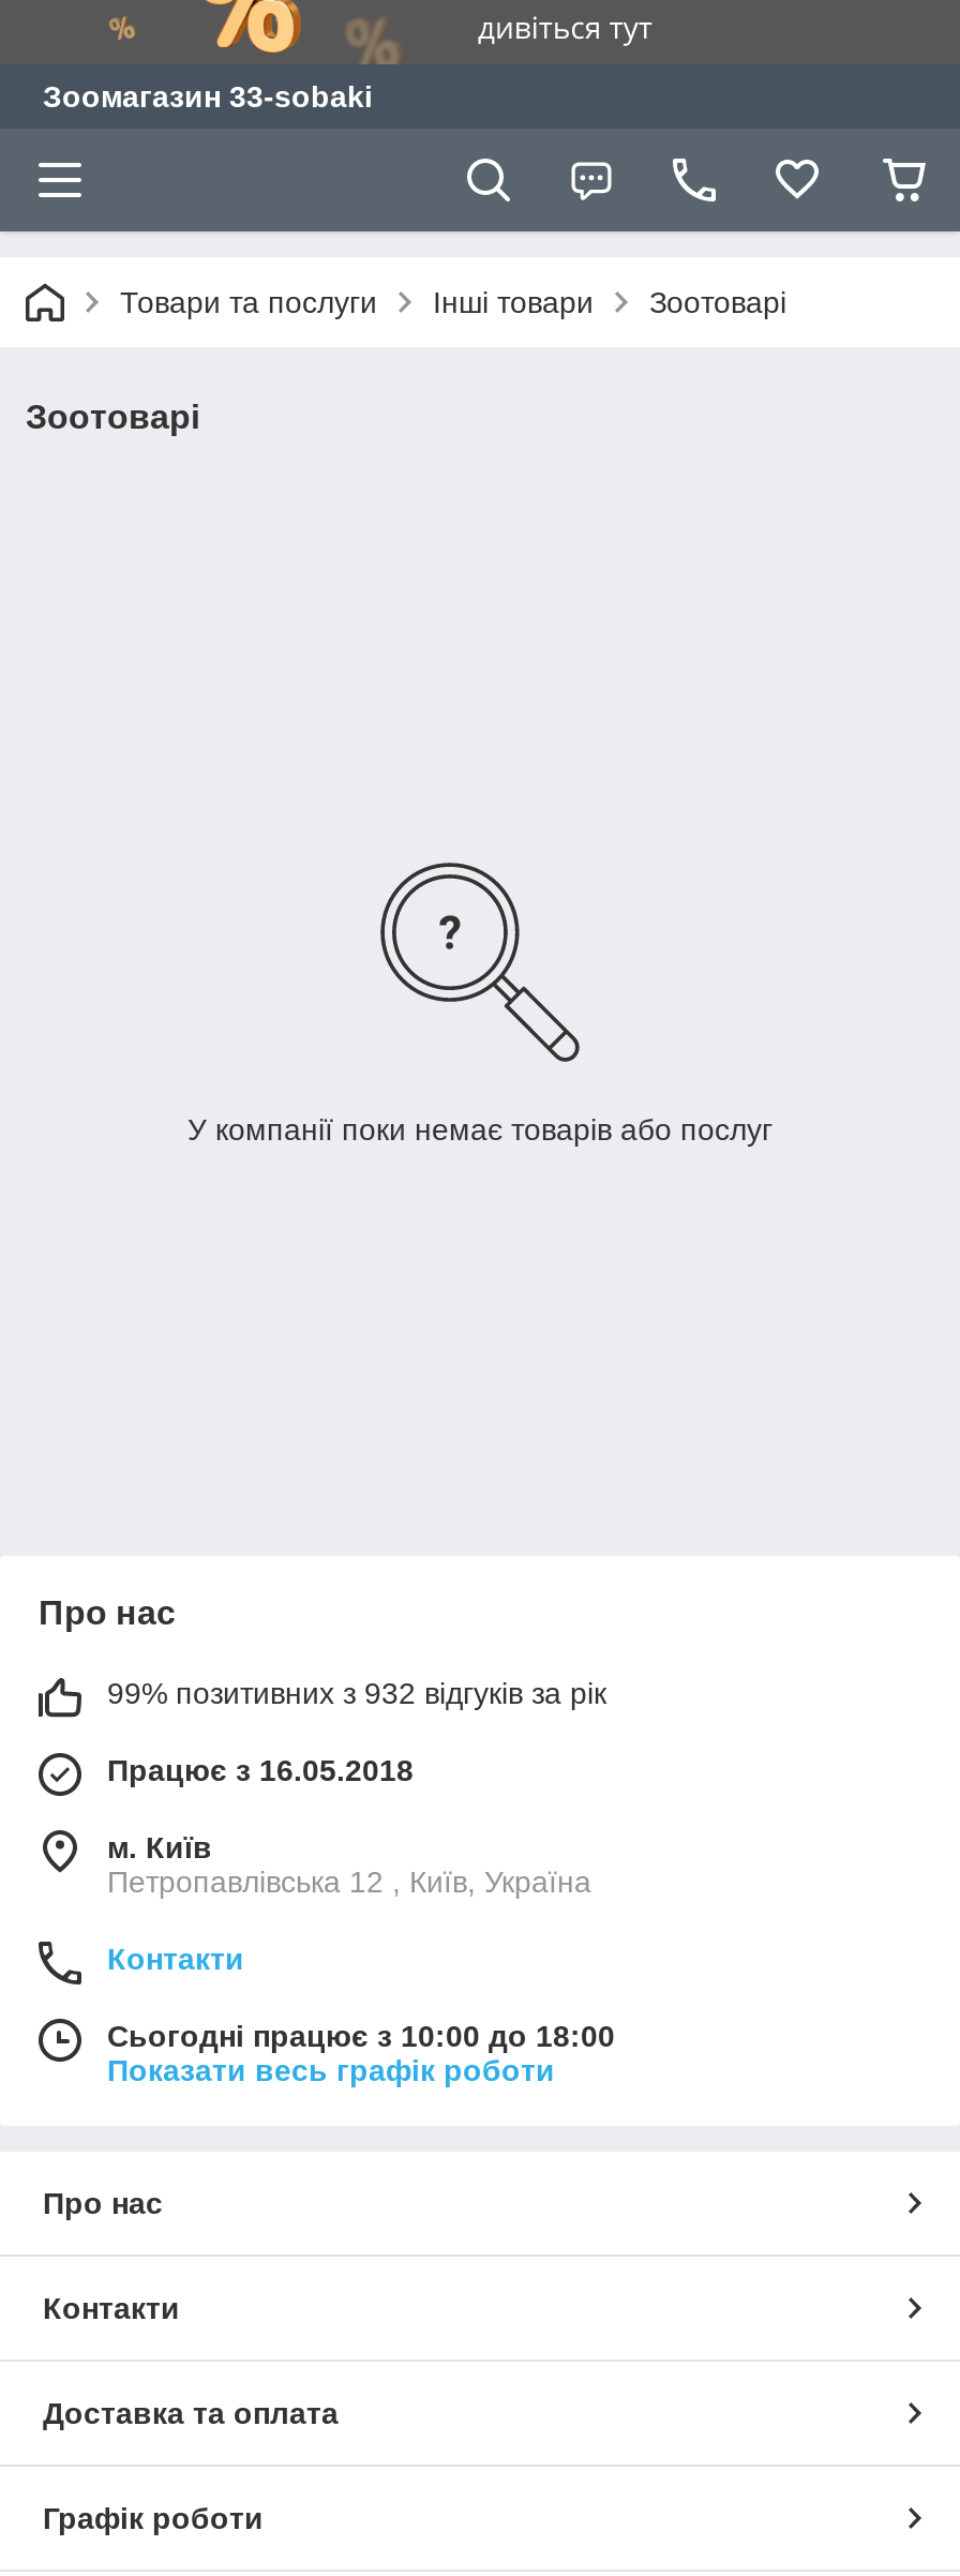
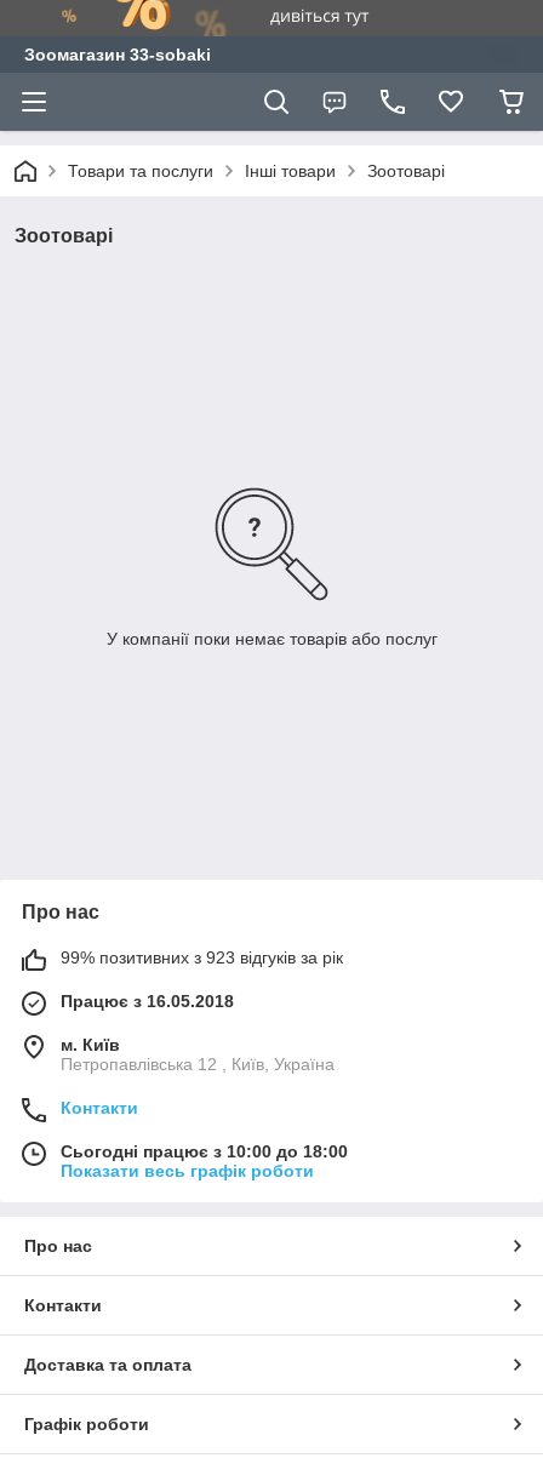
[107,1677,606,1711] 99% позитивних з 932 відгуків за рік -> [61,948,343,968] 99% позитивних з 923 відгуків за рік

